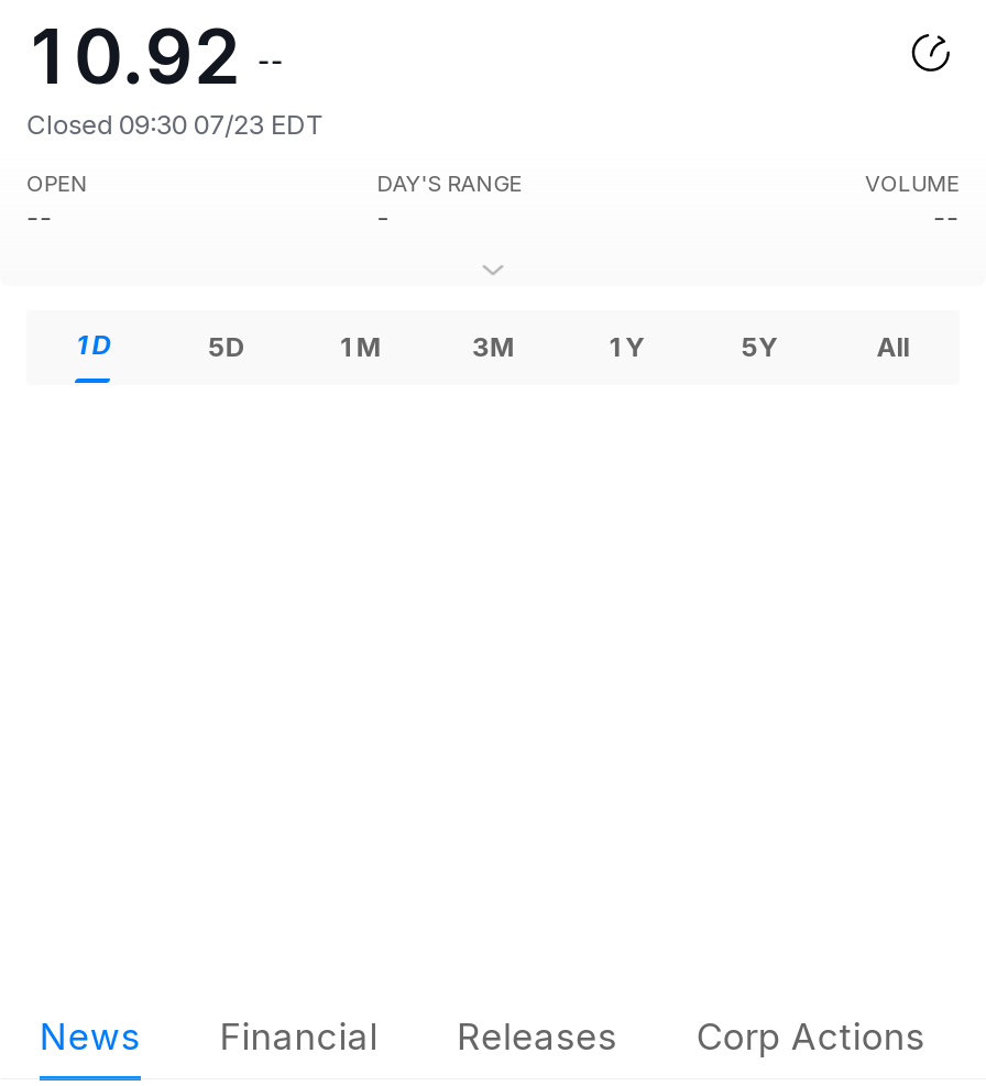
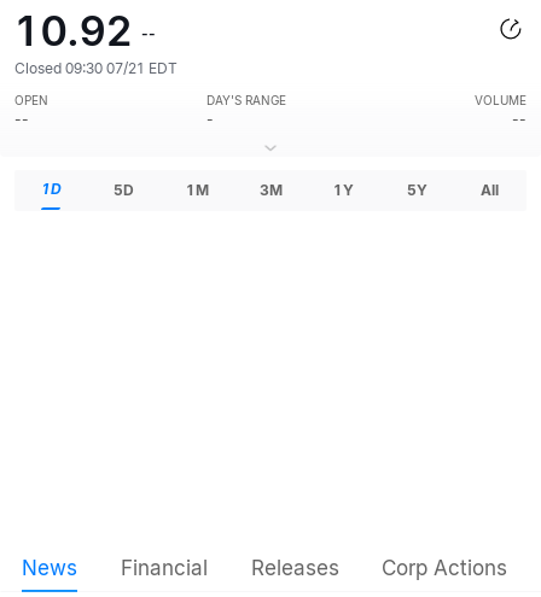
[26,108,324,141] Closed 09:30 07/23 EDT -> [14,59,178,77] Closed 09:30 07/21 EDT

